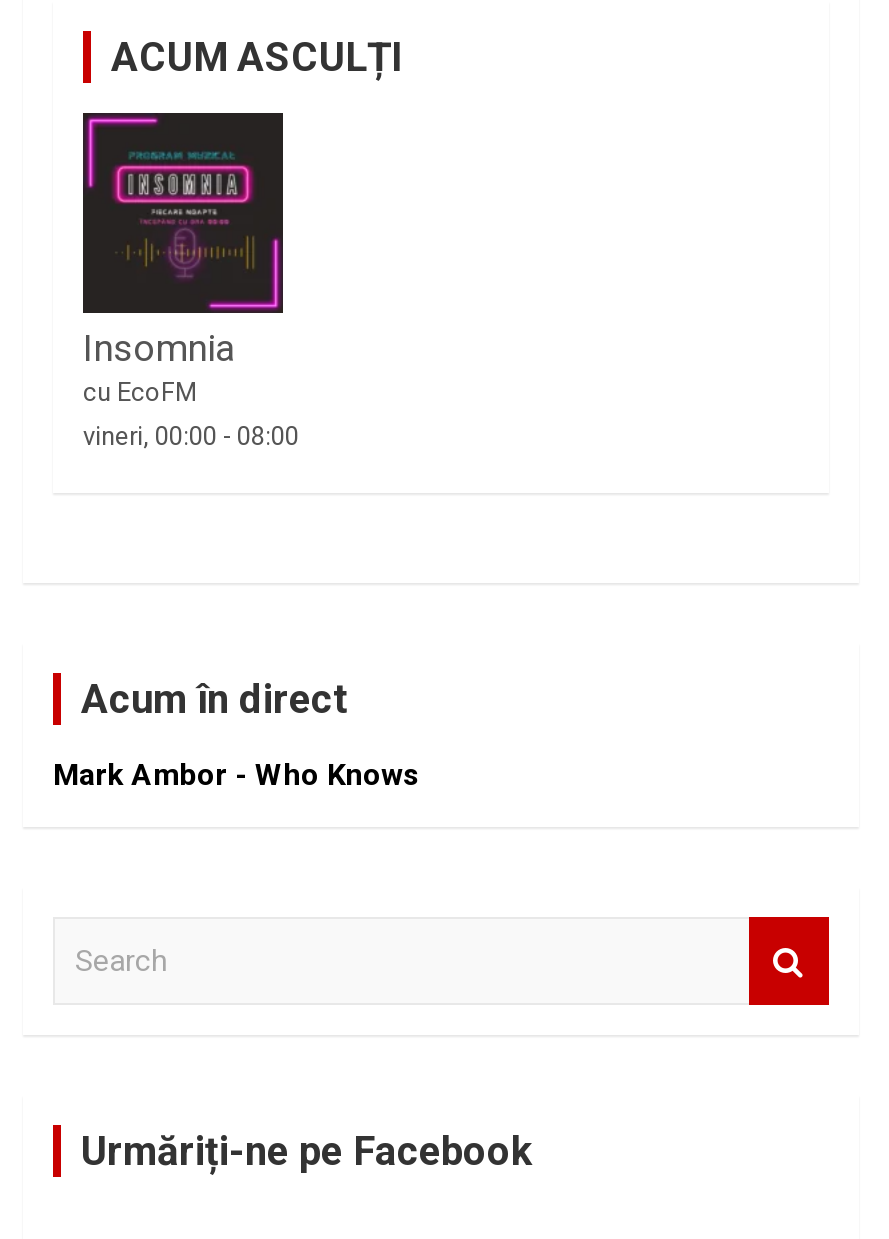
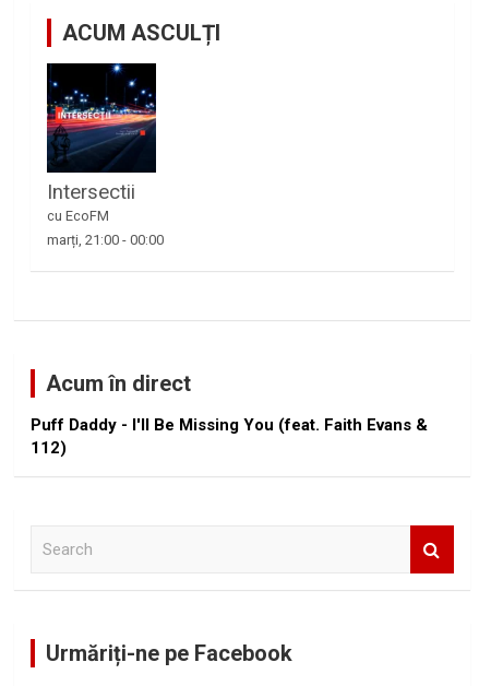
[81,113,285,371] [image] | Insomnia -> [46,63,157,204] [image] | Intersectii
[83,421,299,451] vineri, 00:00 - 08:00 -> [47,231,164,248] marți, 21:00 - 00:00
[53,757,419,793] Mark Ambor - Who Knows -> [31,415,428,457] Puff Daddy - I'll Be Missing You (feat. Faith Evans & | 112)

